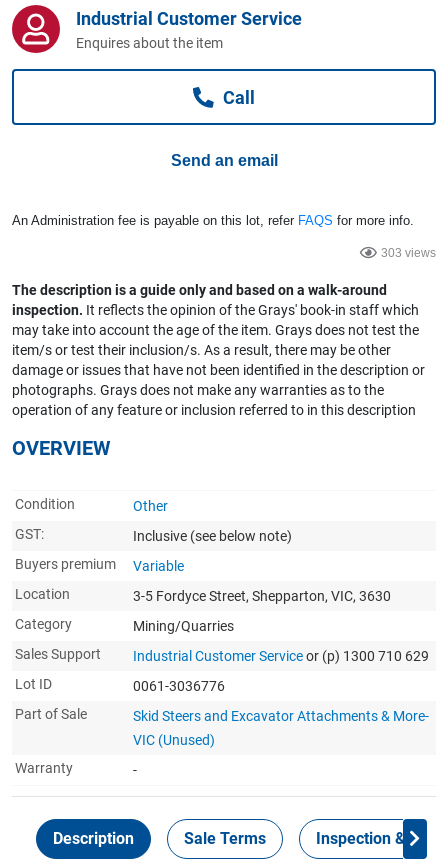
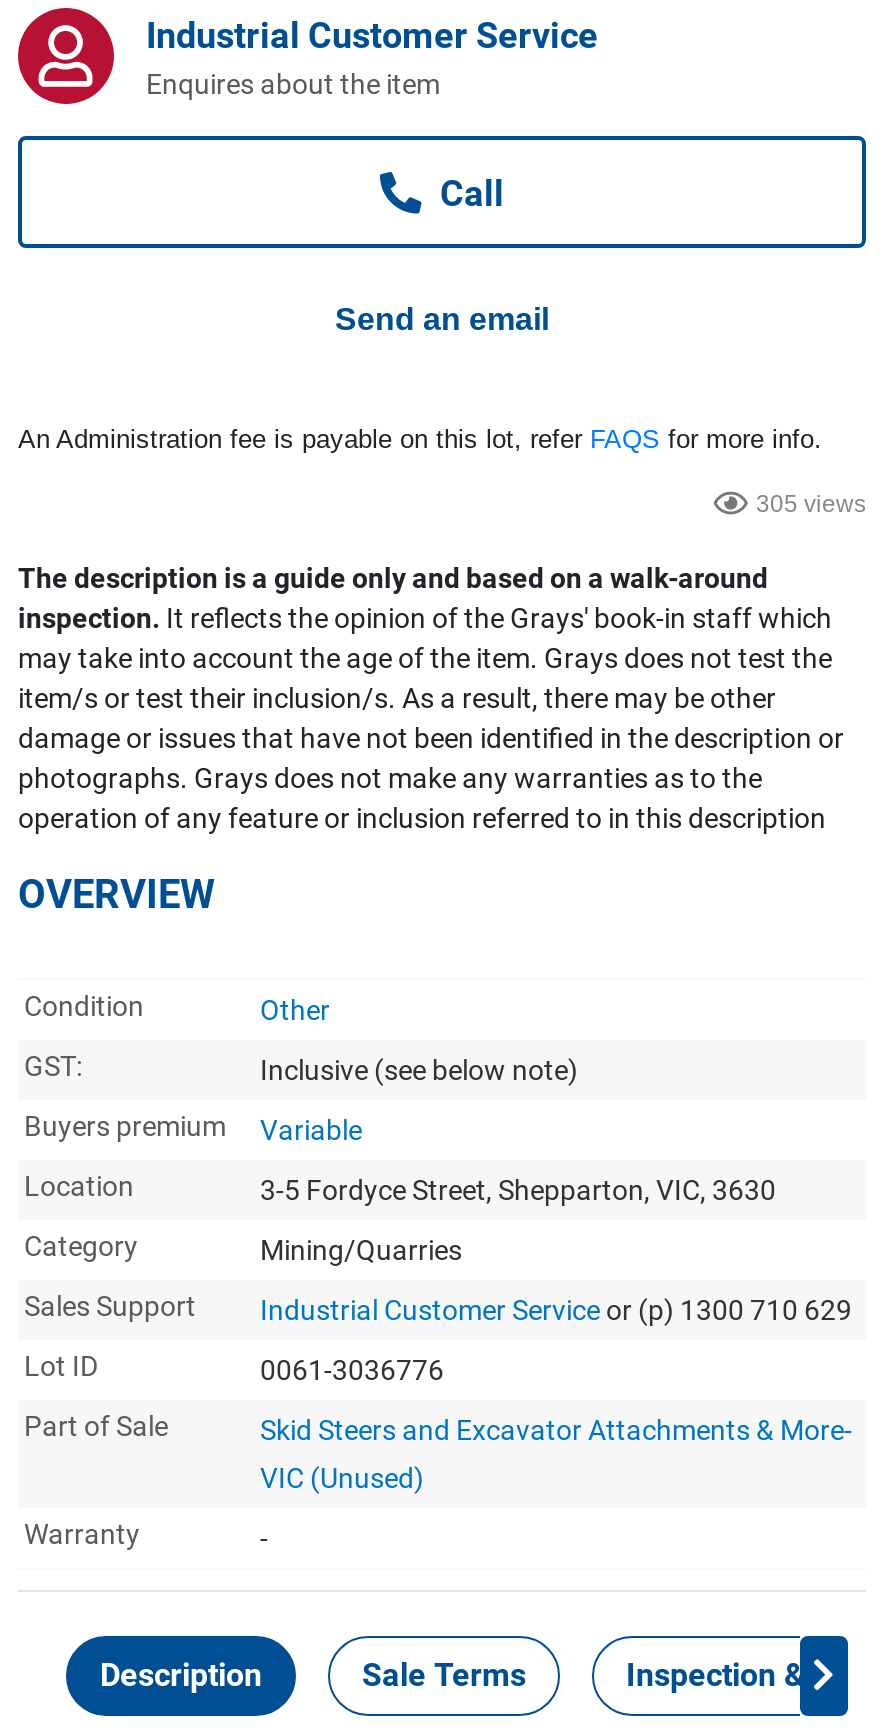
[381,246,436,260] 303 views -> [756,490,866,518] 305 views

